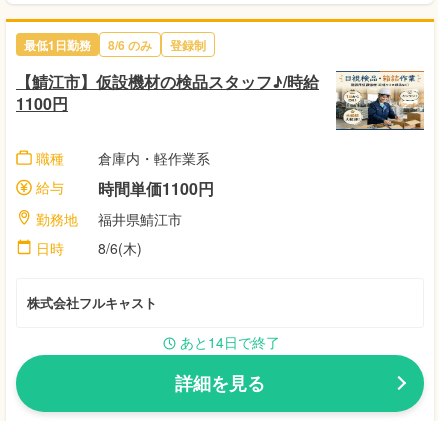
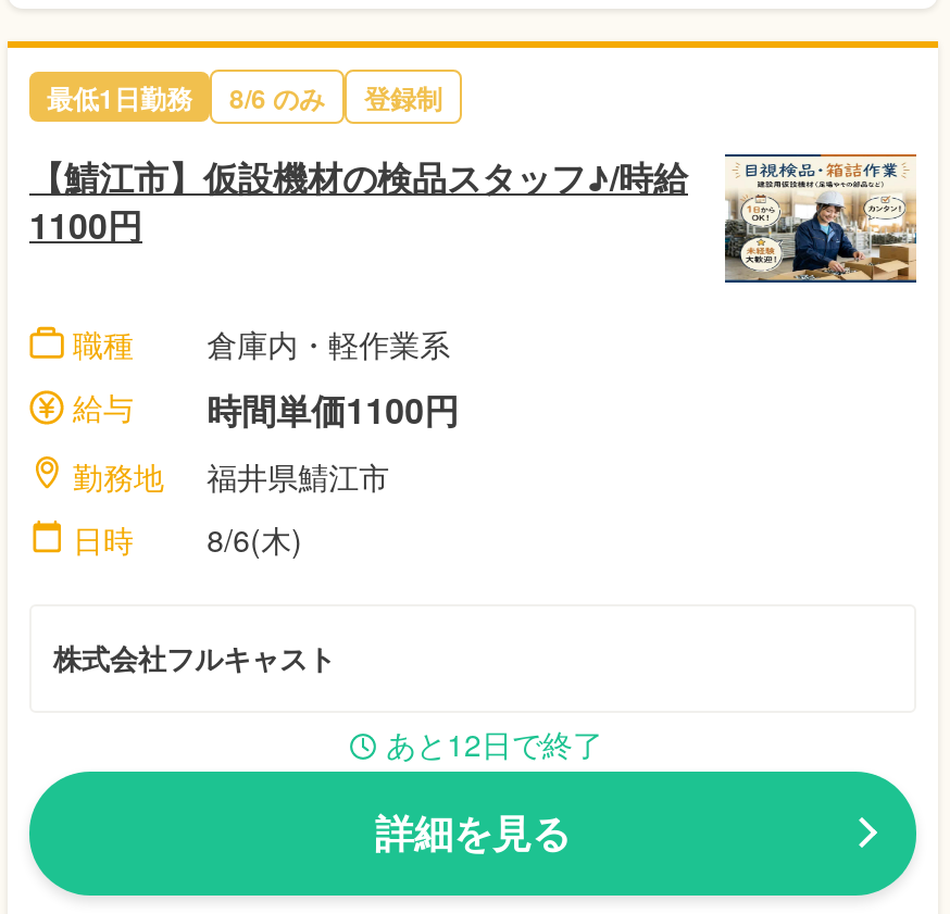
[180,332,280,352] あと14日で終了 -> [386,721,603,764] あと12日で終了

